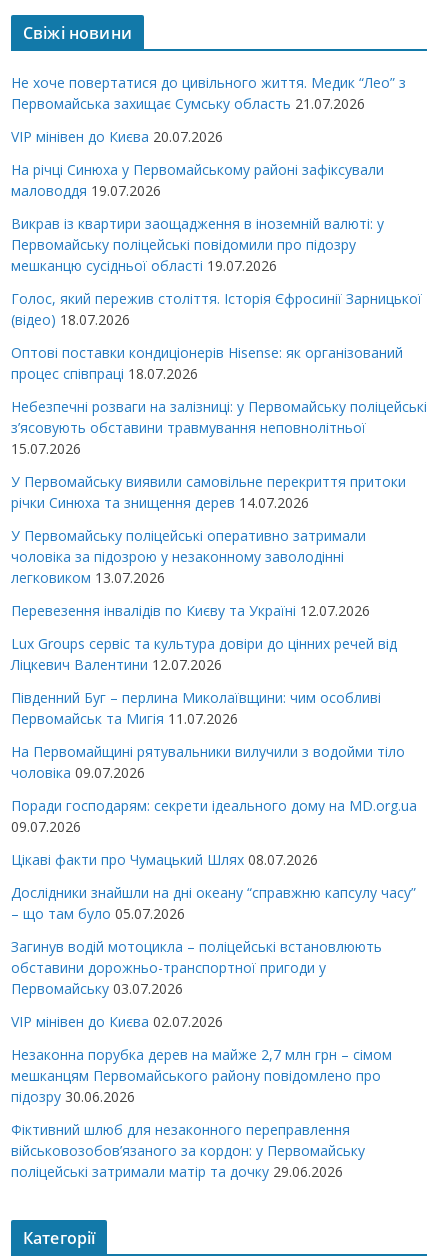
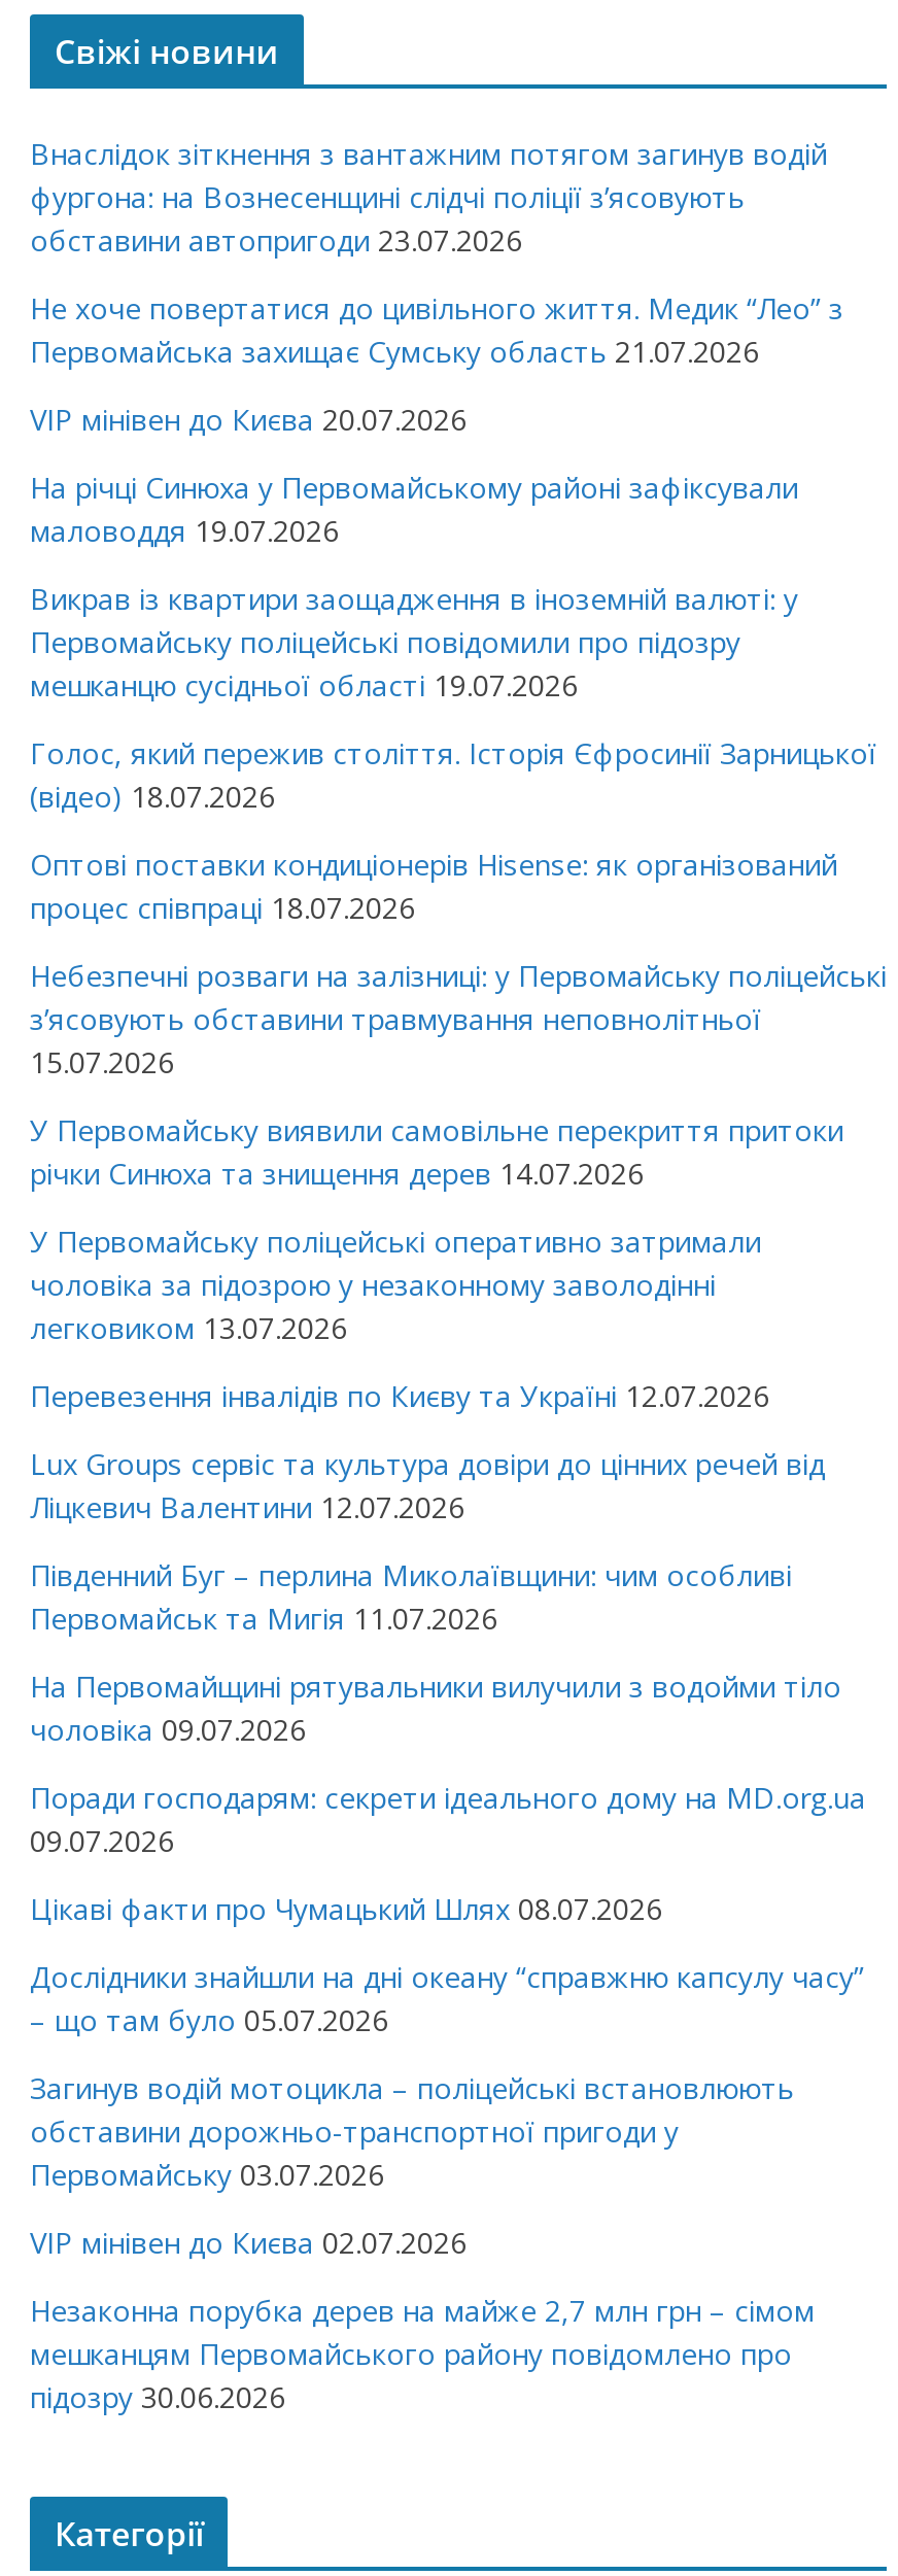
none -> [30,134,827,260] Внаслідок зіткнення з вантажним потягом загинув водій | фургона: на Вознесенщині слідчі поліції з’ясовують | обставини автопригоди 23.07.2026
moved [11,73,427,1106] -> [30,288,887,2416]: Не хоче повертатися до цивільного життя. Медик “Лео” з | Первомайська захищає Сумську область 21.07.2026 | На річці Синюха у Первомайському районі зафіксували | ... | мешканцям Первомайського району повідомлено про | підозру 30.06.2026
[11,1120,365,1181] Фіктивний шлюб для незаконного переправлення | військовозобов’язаного за кордон: у Первомайську | поліцейські затримали матір та дочку 29.06.2026 -> none

